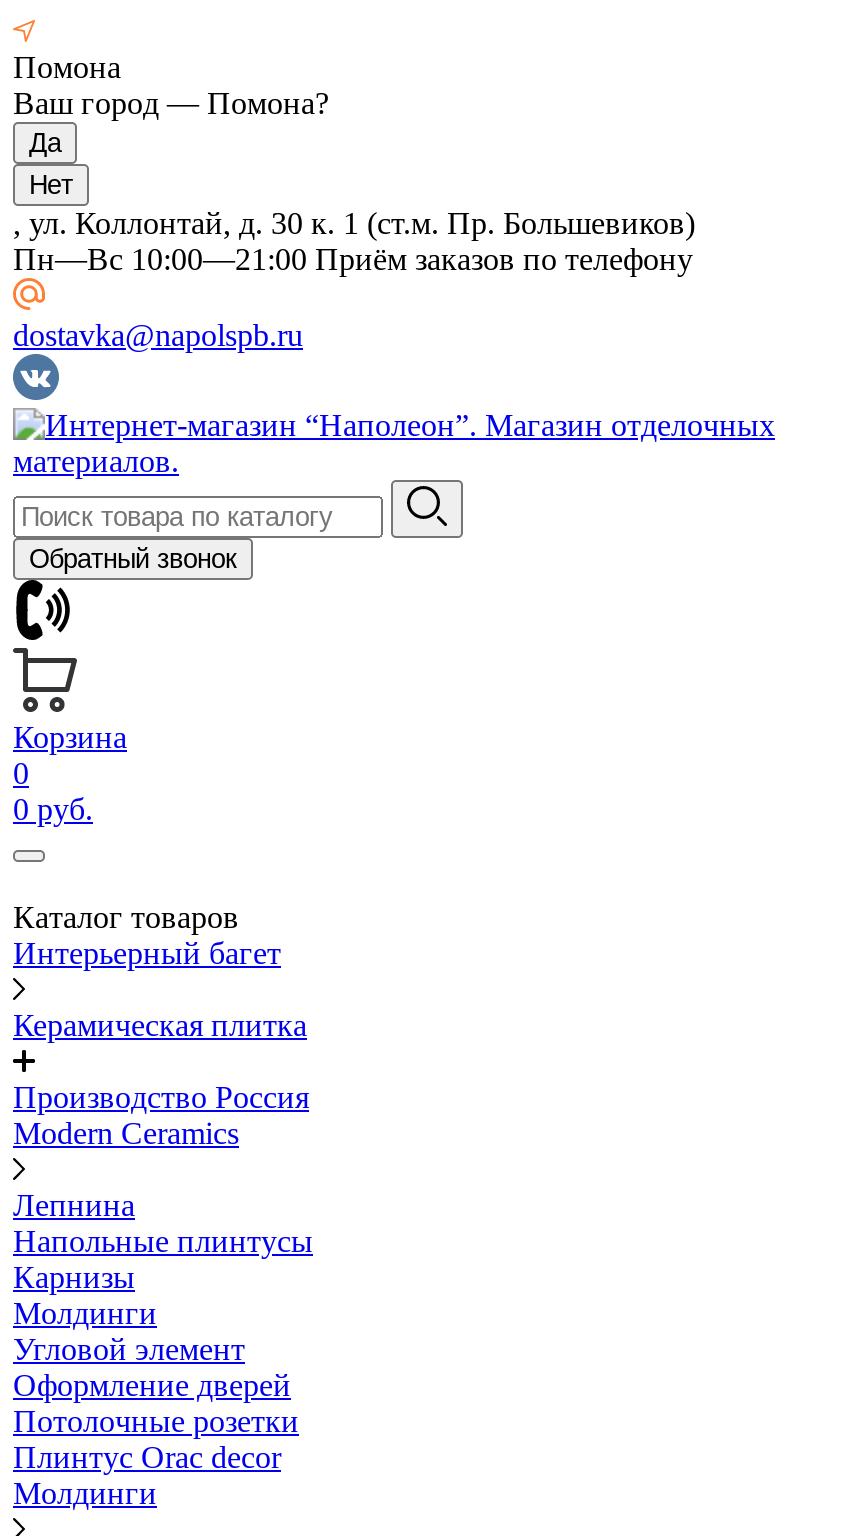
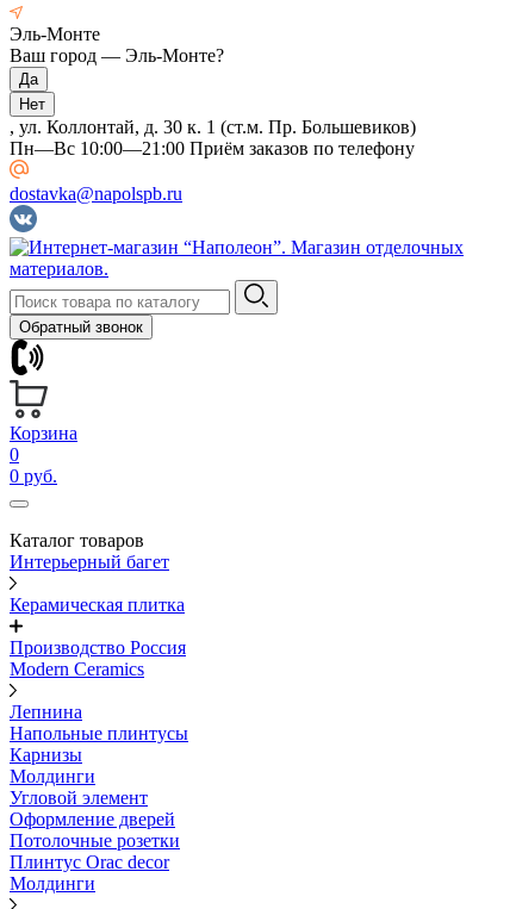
[13,50,329,120] Помона | Ваш город — Помона? -> [10,24,224,66] Эль-Монте | Ваш город — Эль-Монте?

